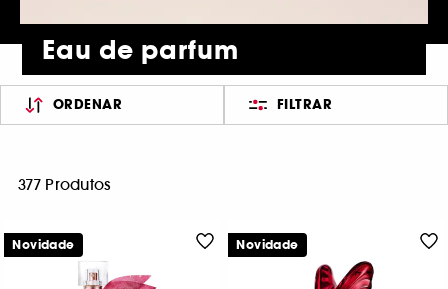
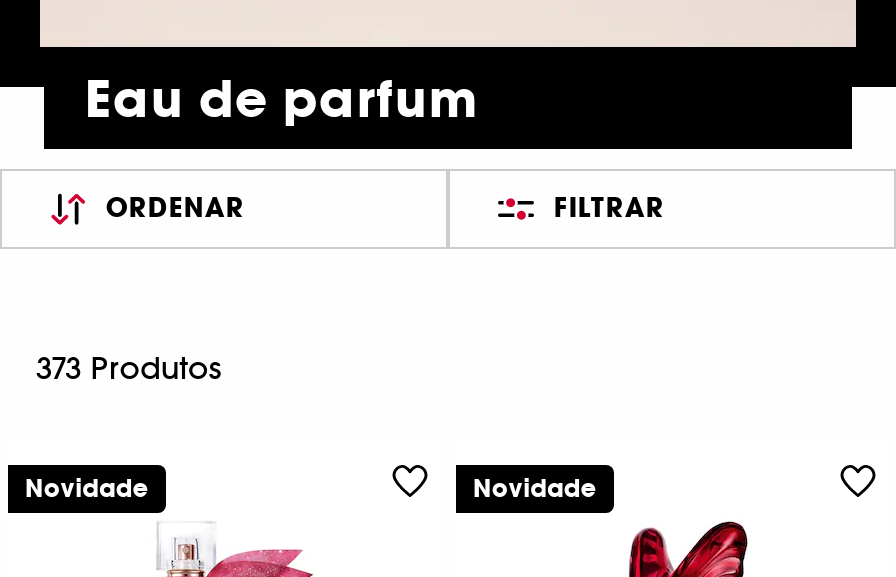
[18,175,111,194] 377 Produtos -> [36,349,221,387] 373 Produtos

